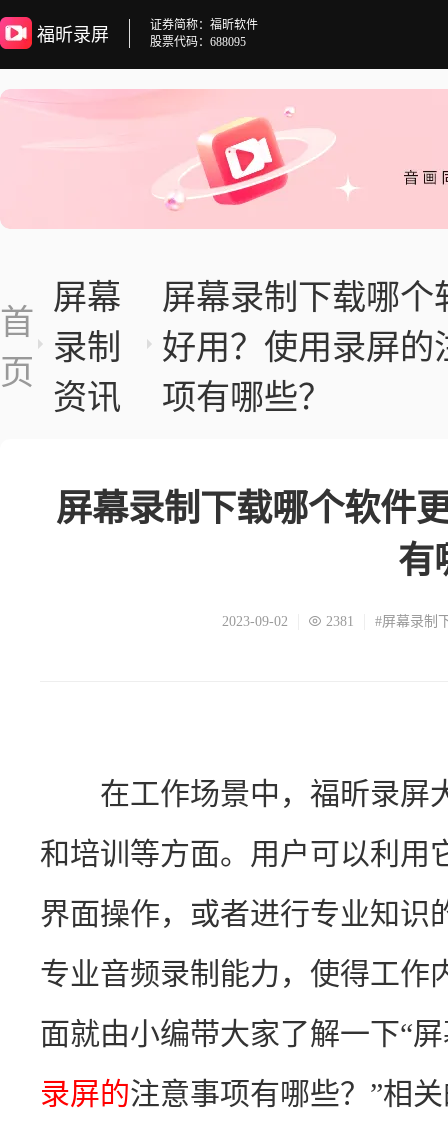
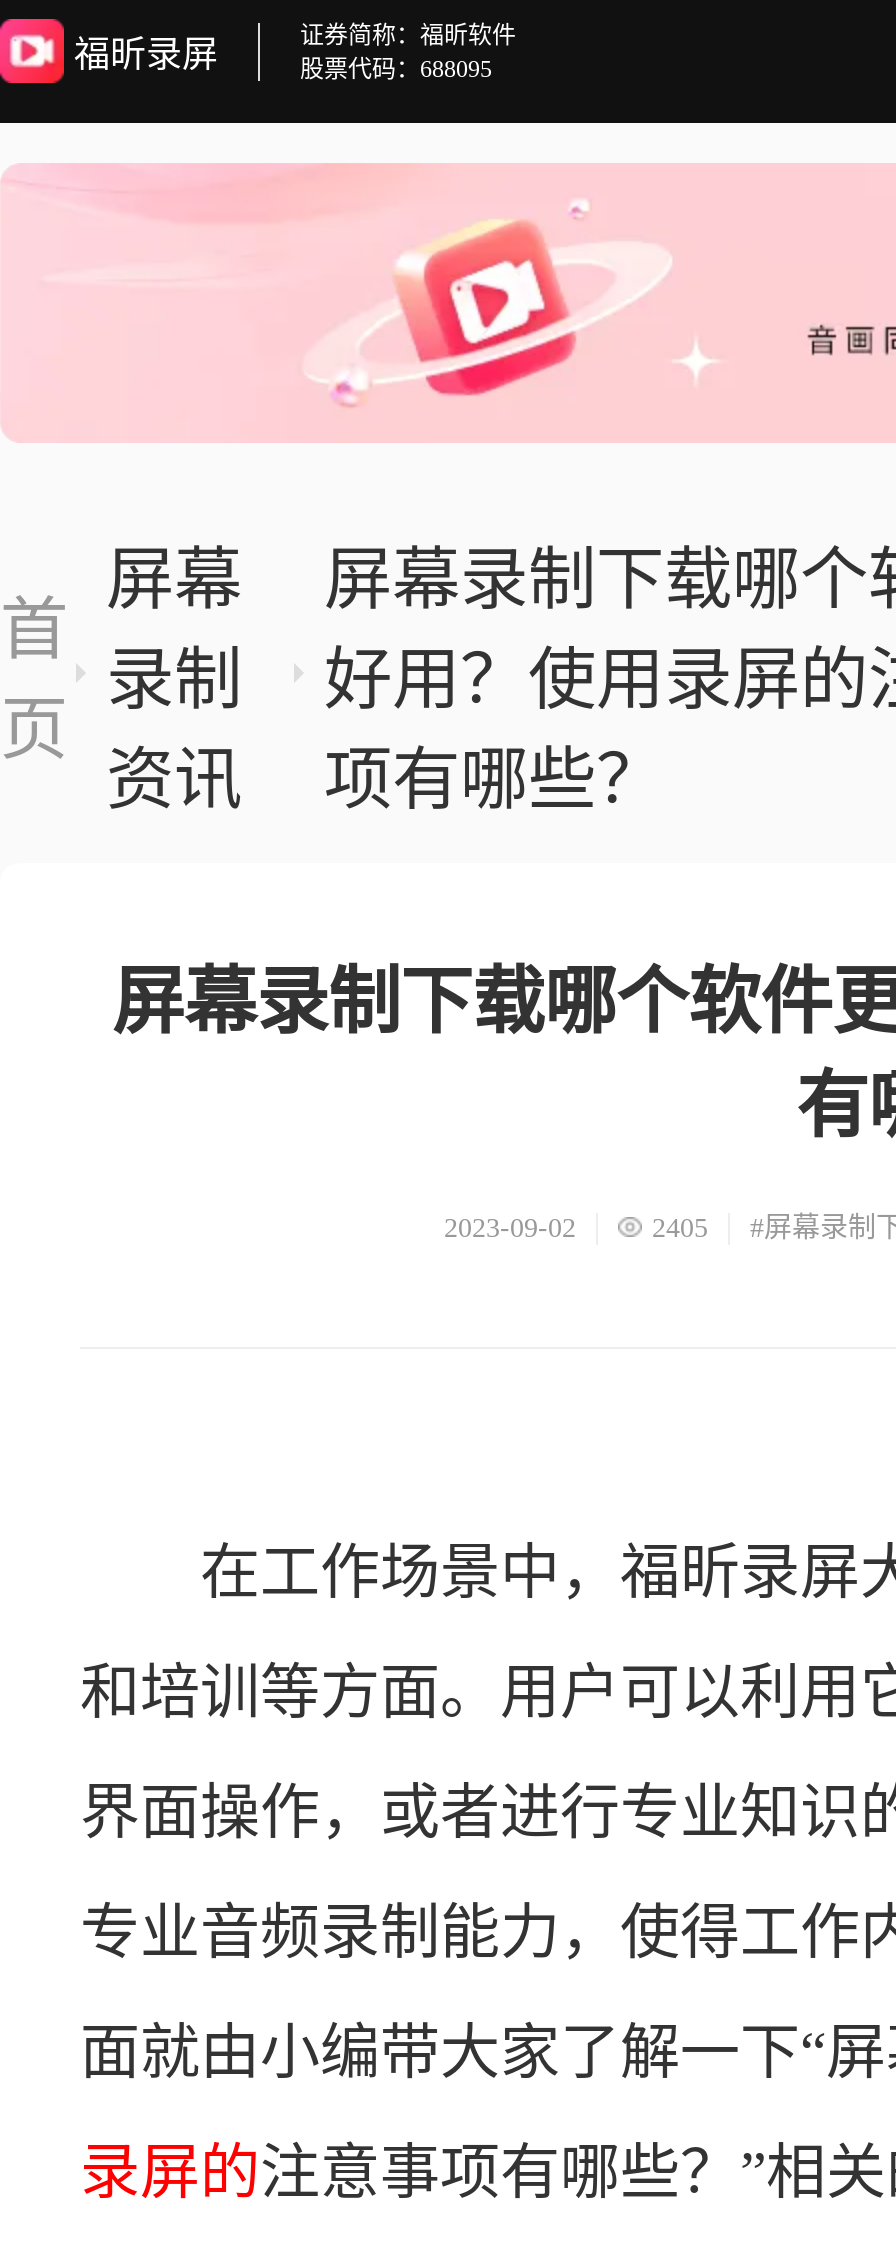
[326,614,354,629] 2381 -> [652,1213,708,1243] 2405

